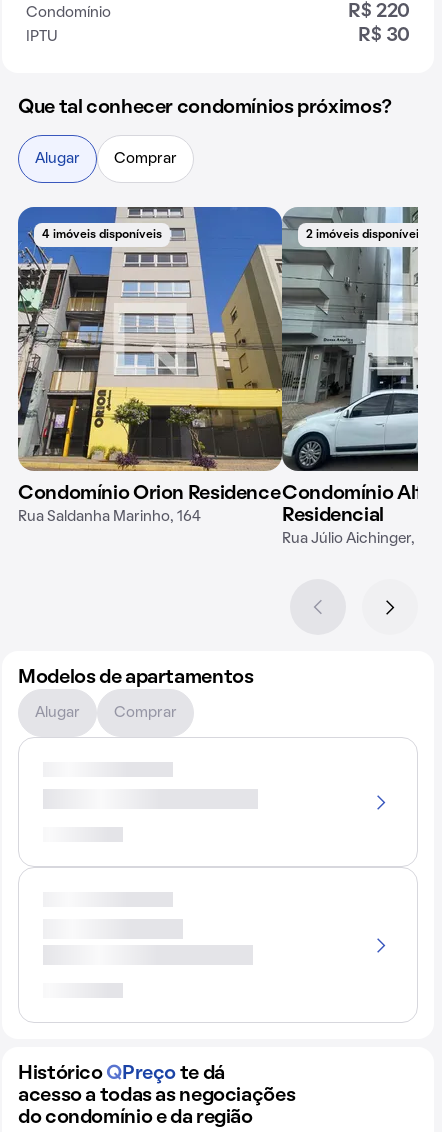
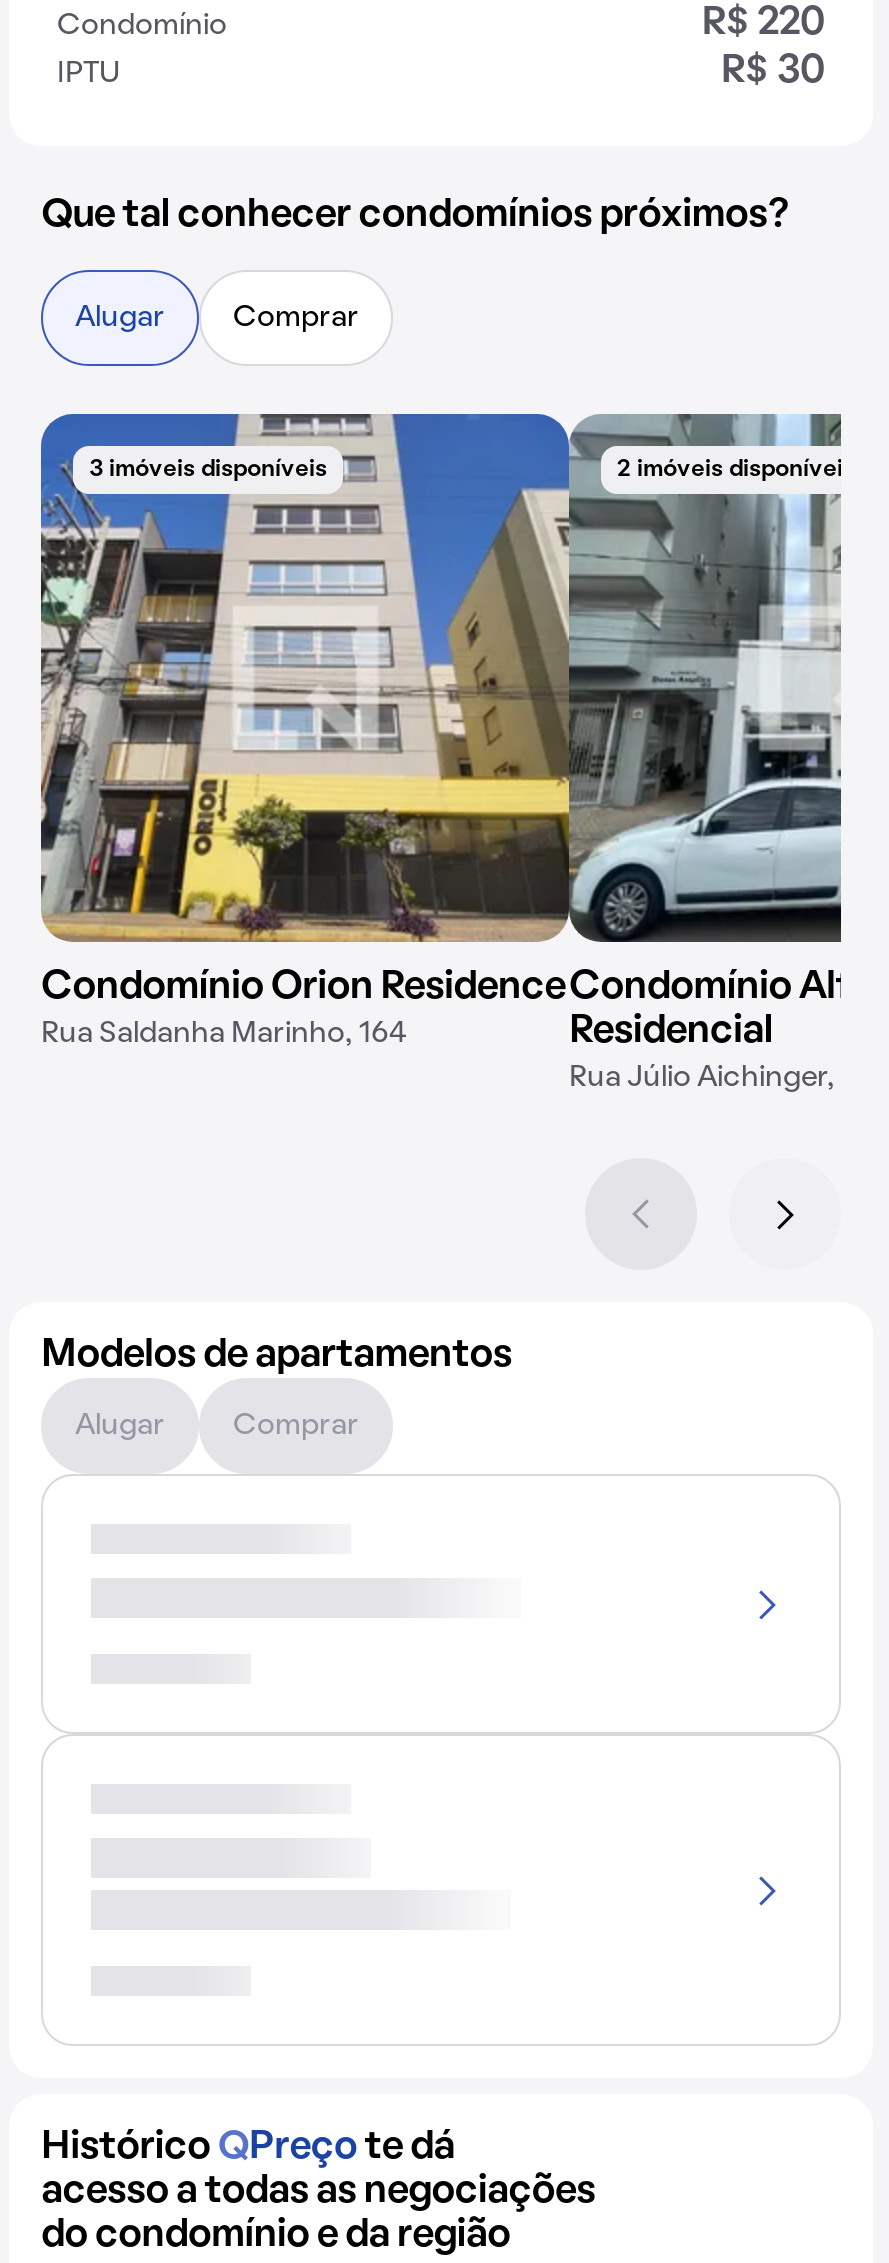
[42,230,162,240] 4 imóveis disponíveis -> [89,460,327,480] 3 imóveis disponíveis

